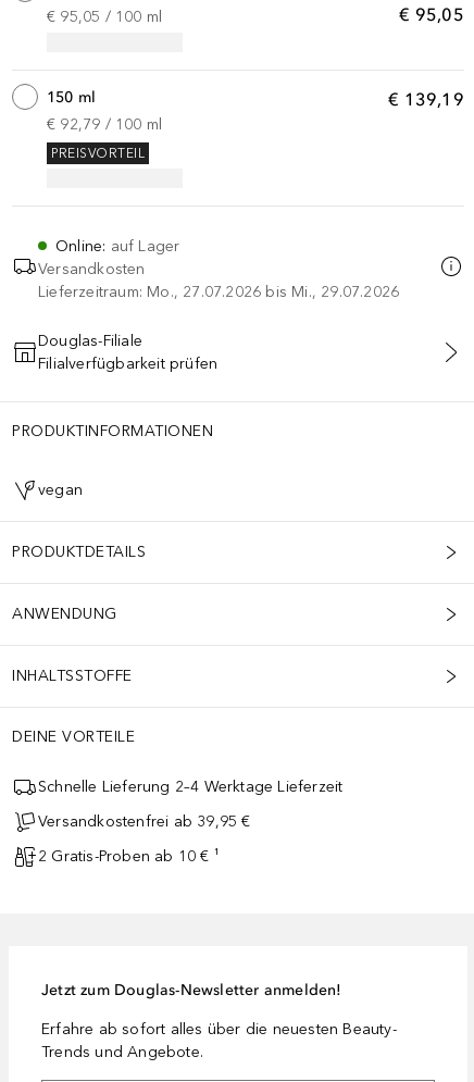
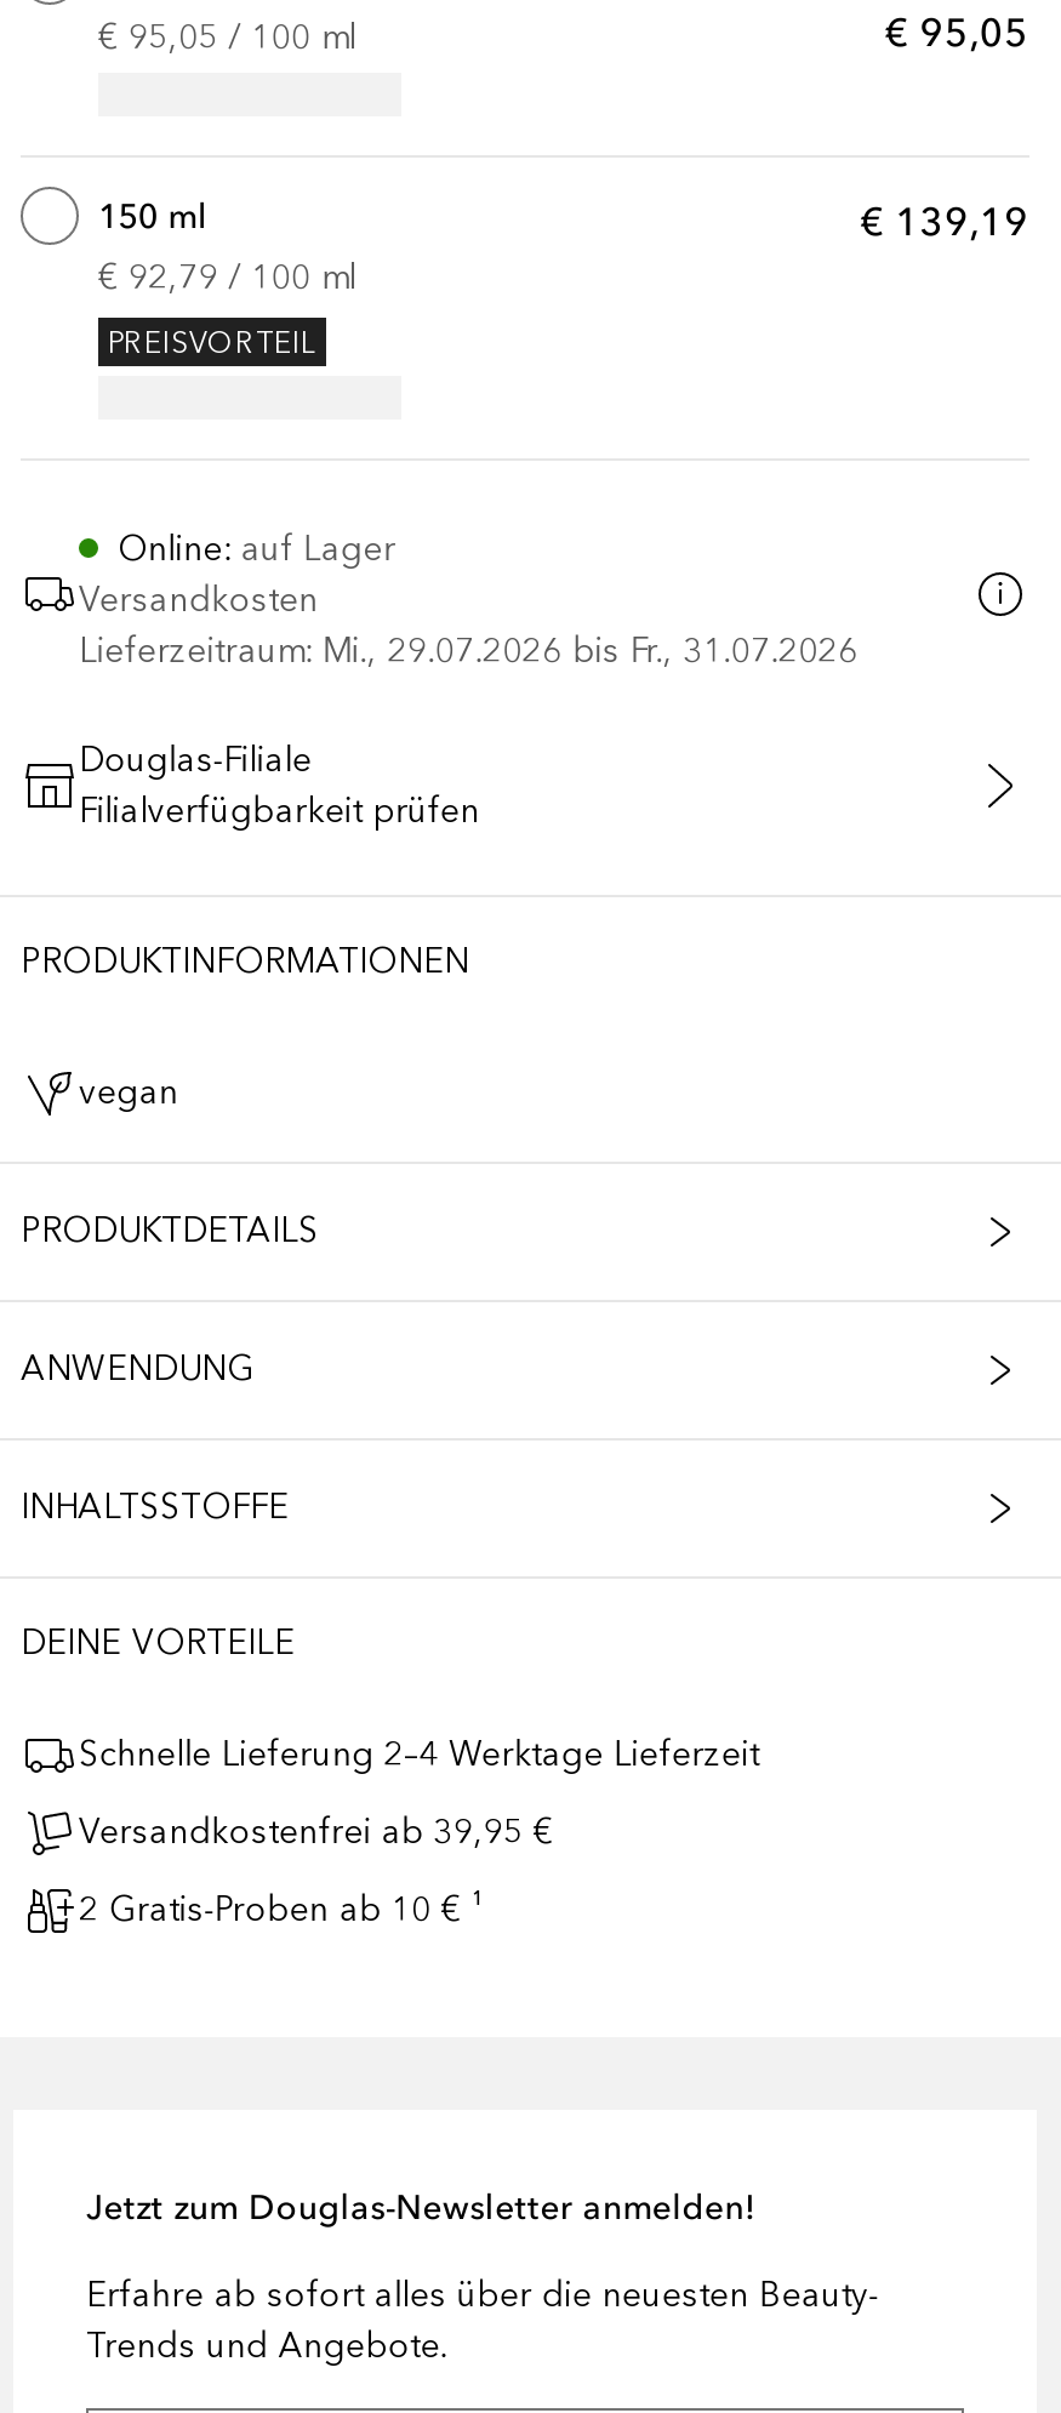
[38,283,399,301] Lieferzeitraum: Mo., 27.07.2026 bis Mi., 29.07.2026 -> [79,630,858,672] Lieferzeitraum: Mi., 29.07.2026 bis Fr., 31.07.2026

